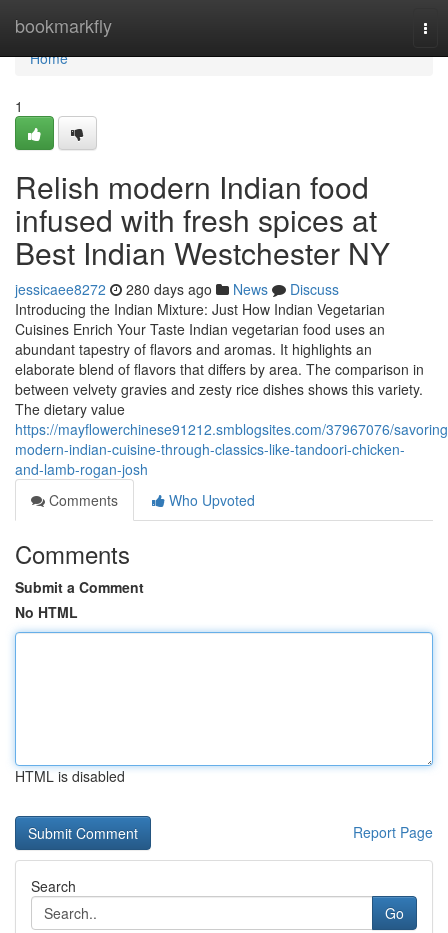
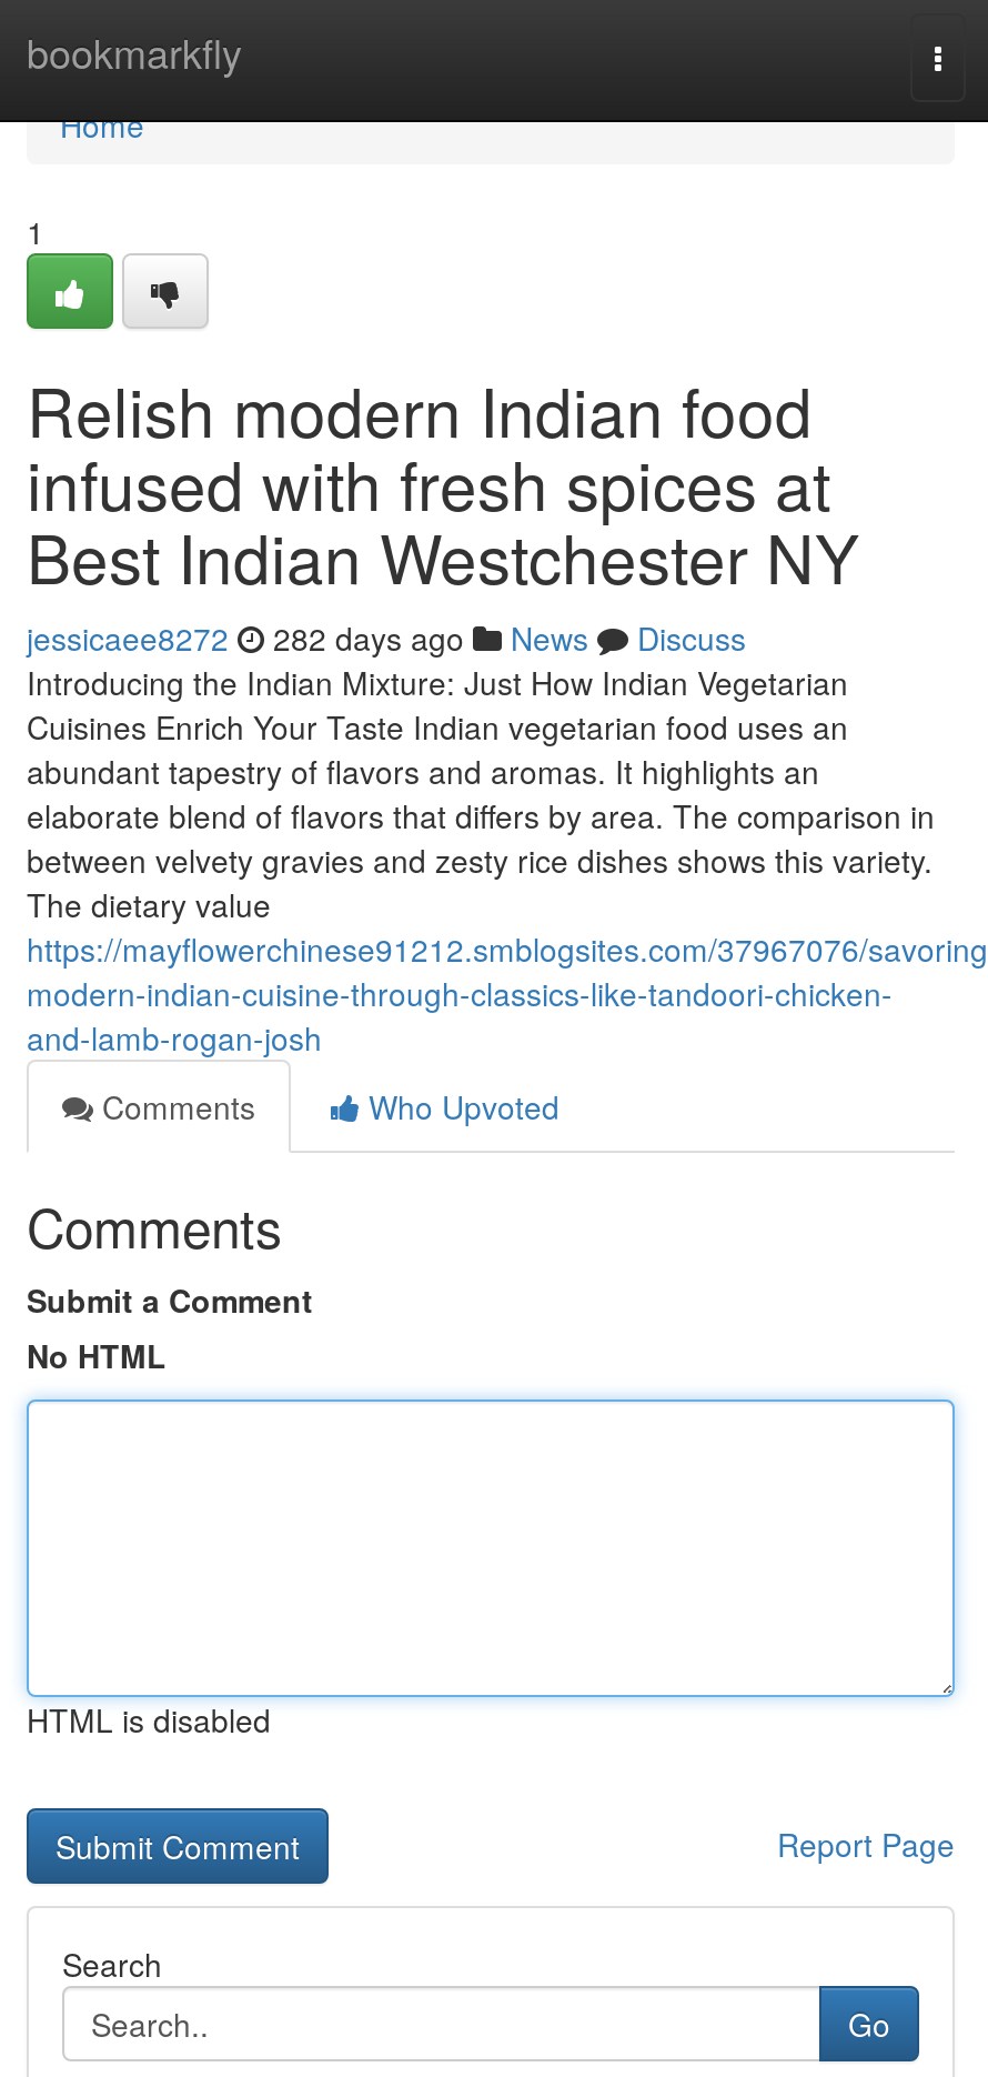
[15,279,339,299] jessicaee8272 280 days ago News Discuss -> [27,615,746,660] jessicaee8272 282 days ago News Discuss

